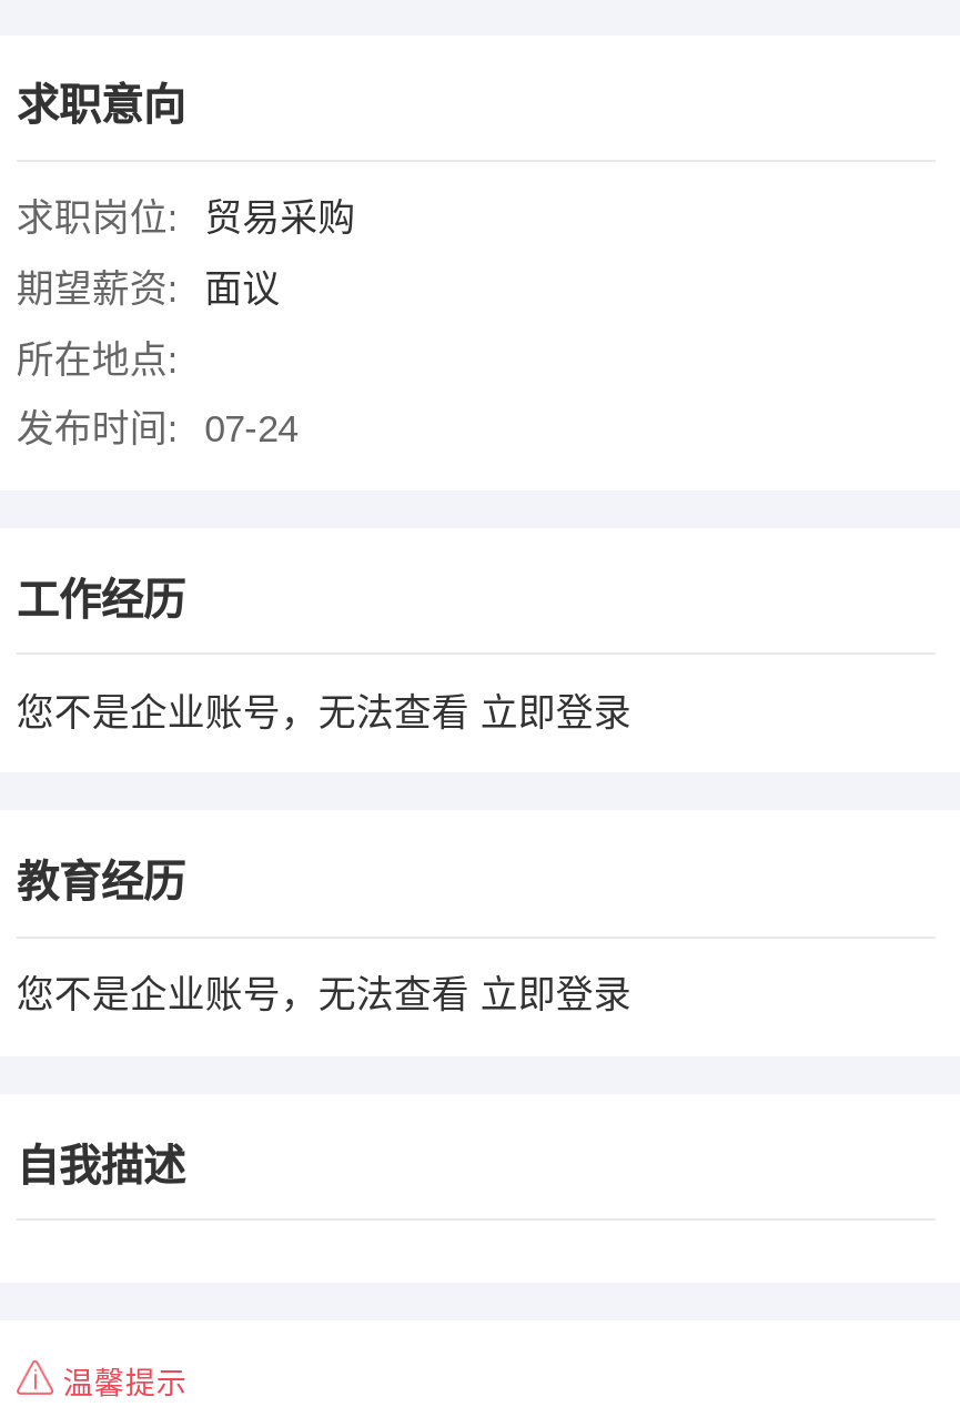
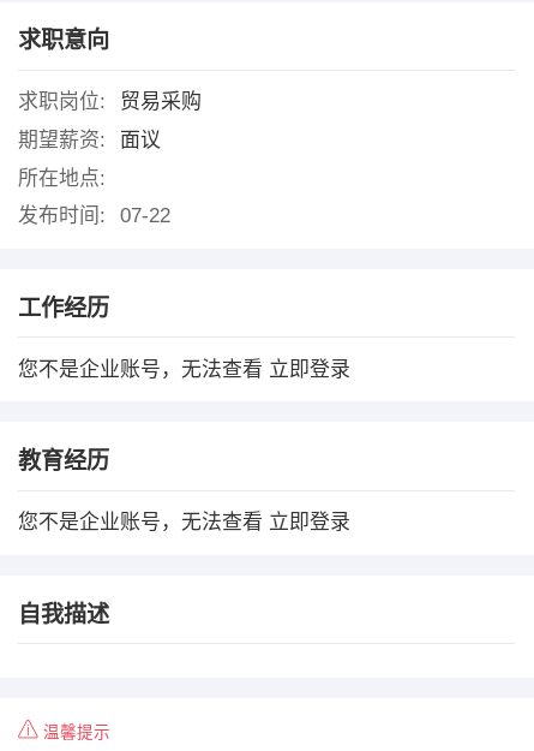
[16,409,298,451] 发布时间: 07-24 -> [18,205,170,227] 发布时间: 07-22

